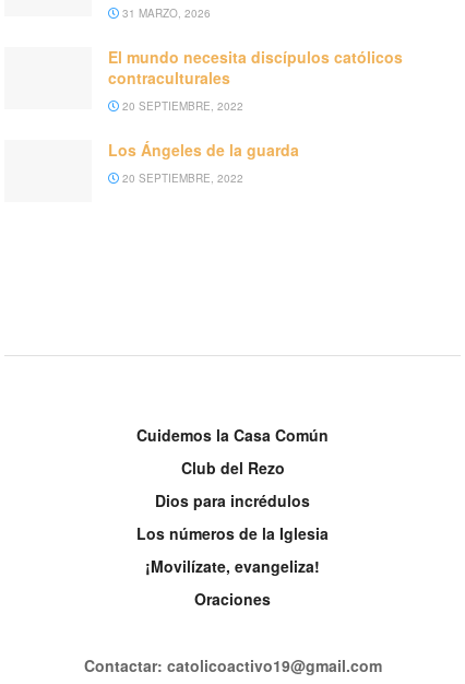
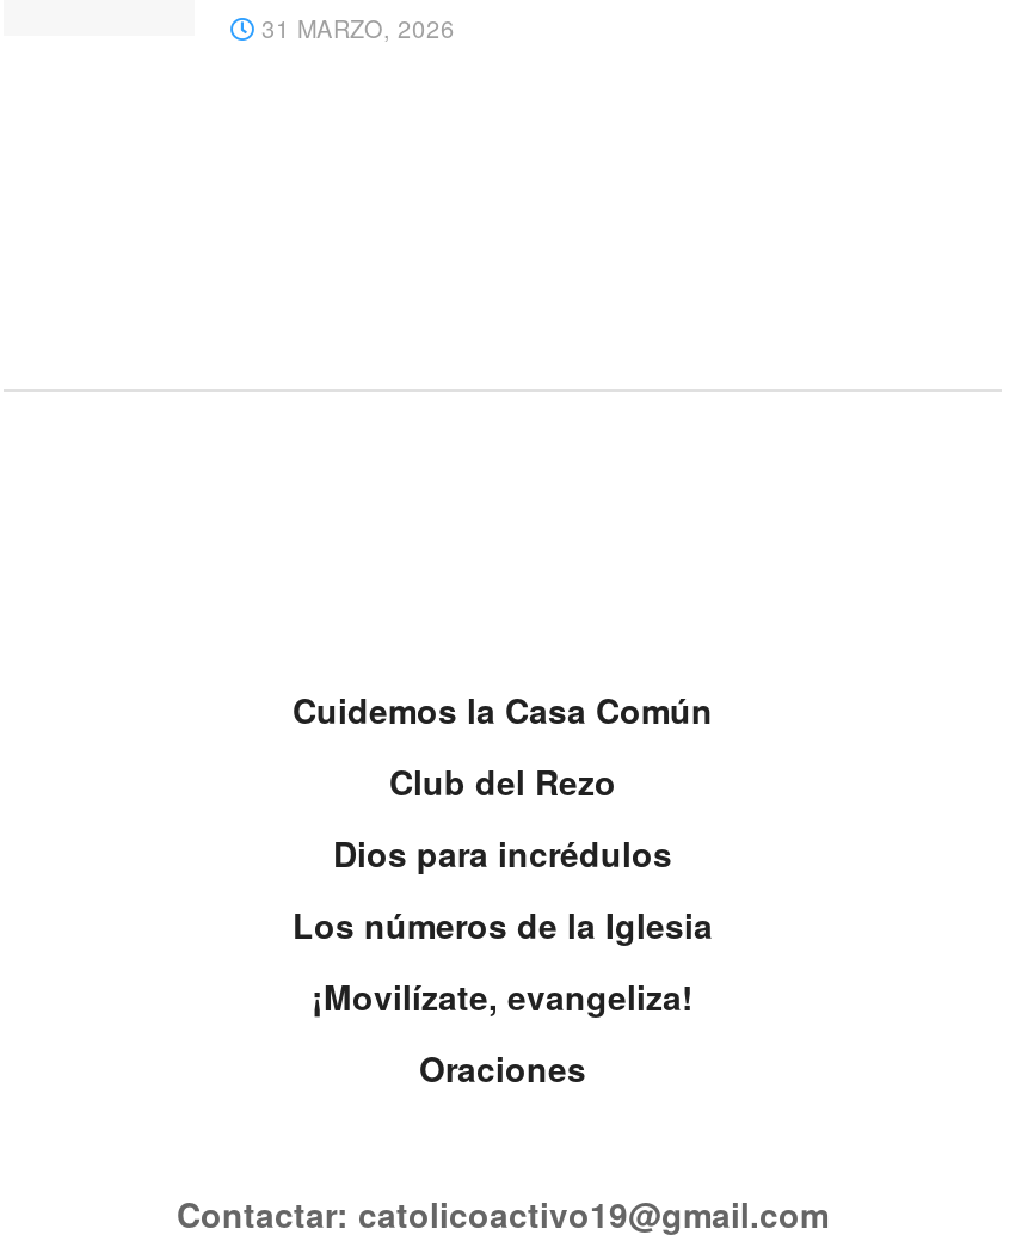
[108,45,403,185] El mundo necesita discípulos católicos | contraculturales | 20 SEPTIEMBRE, 2022 | Los Ángeles de la guarda | 20 SEPTIEMBRE, 2022 -> none

